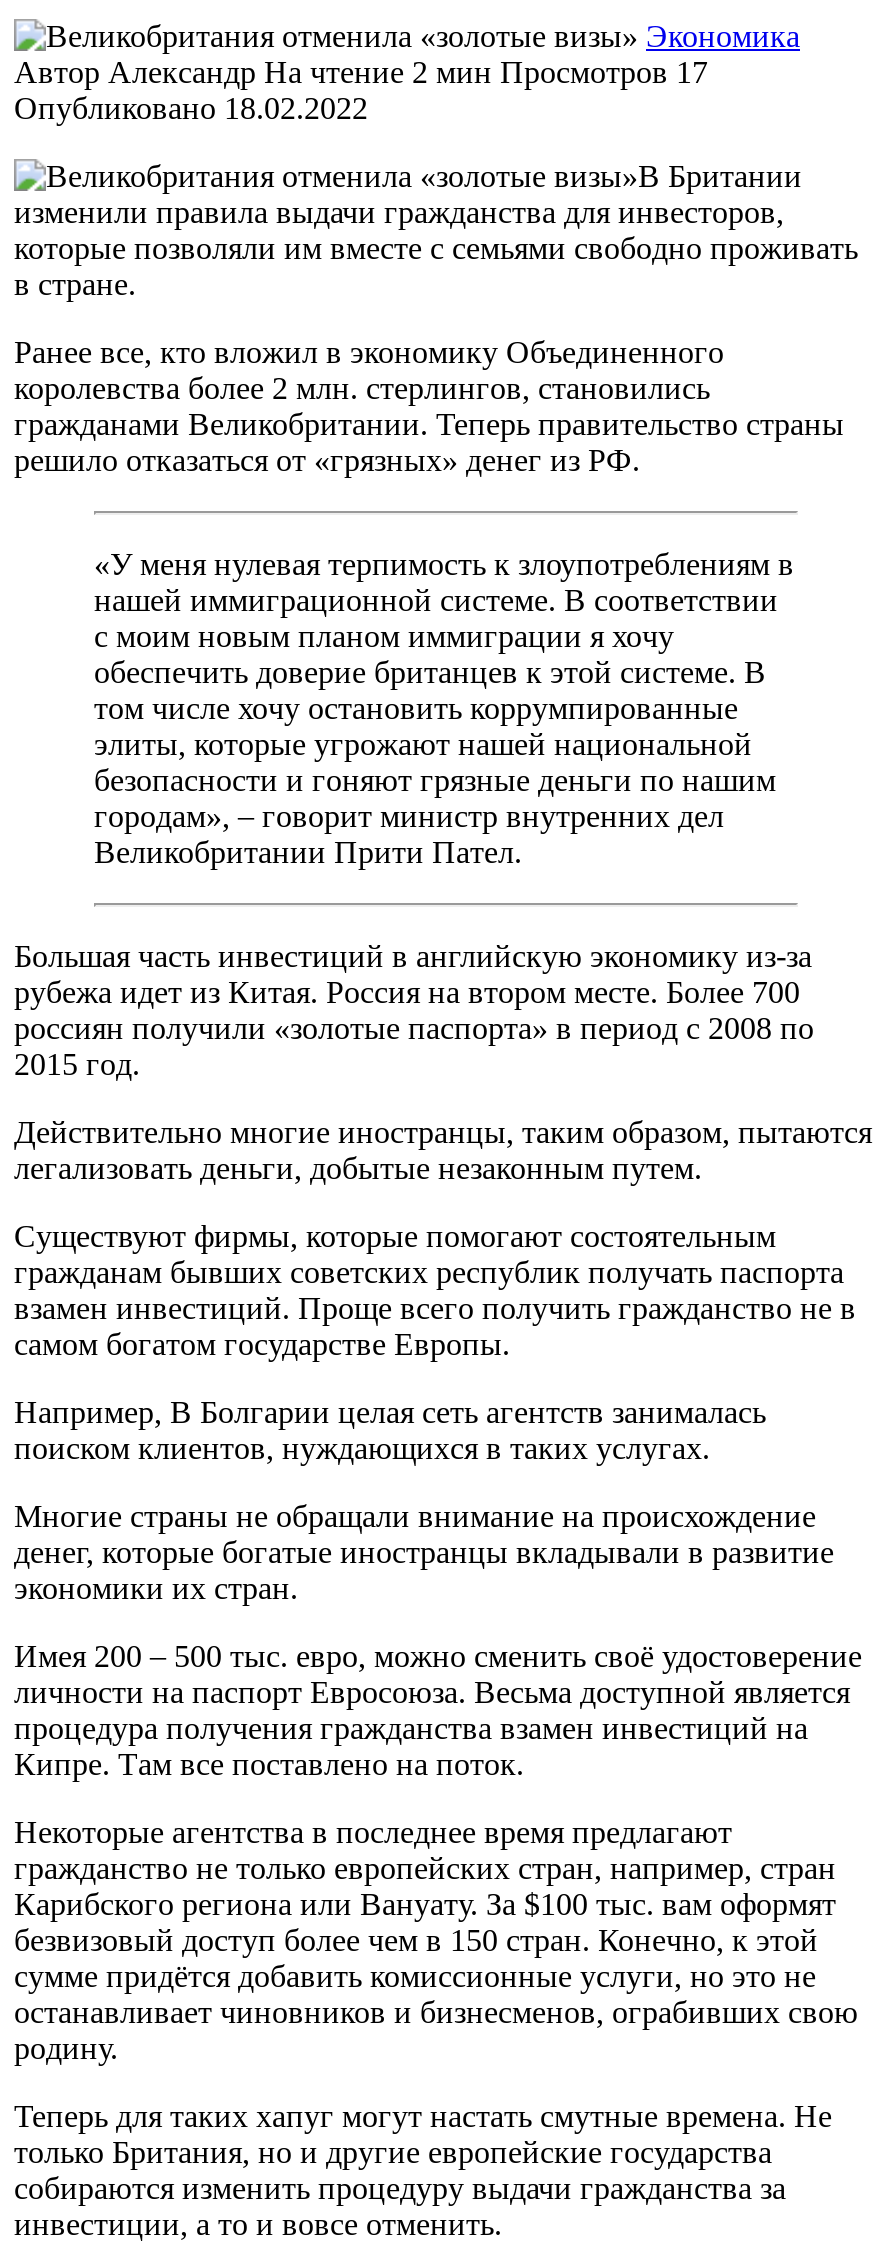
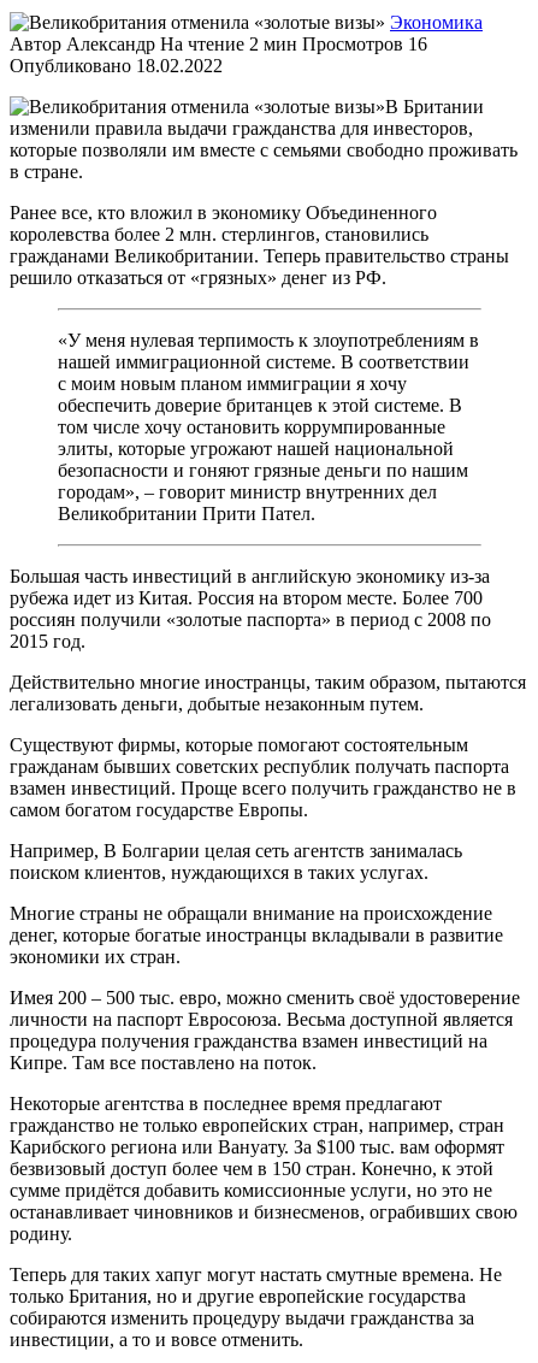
[14,55,708,89] Автор Александр На чтение 2 мин Просмотров 17 -> [10,33,427,54] Автор Александр На чтение 2 мин Просмотров 16

